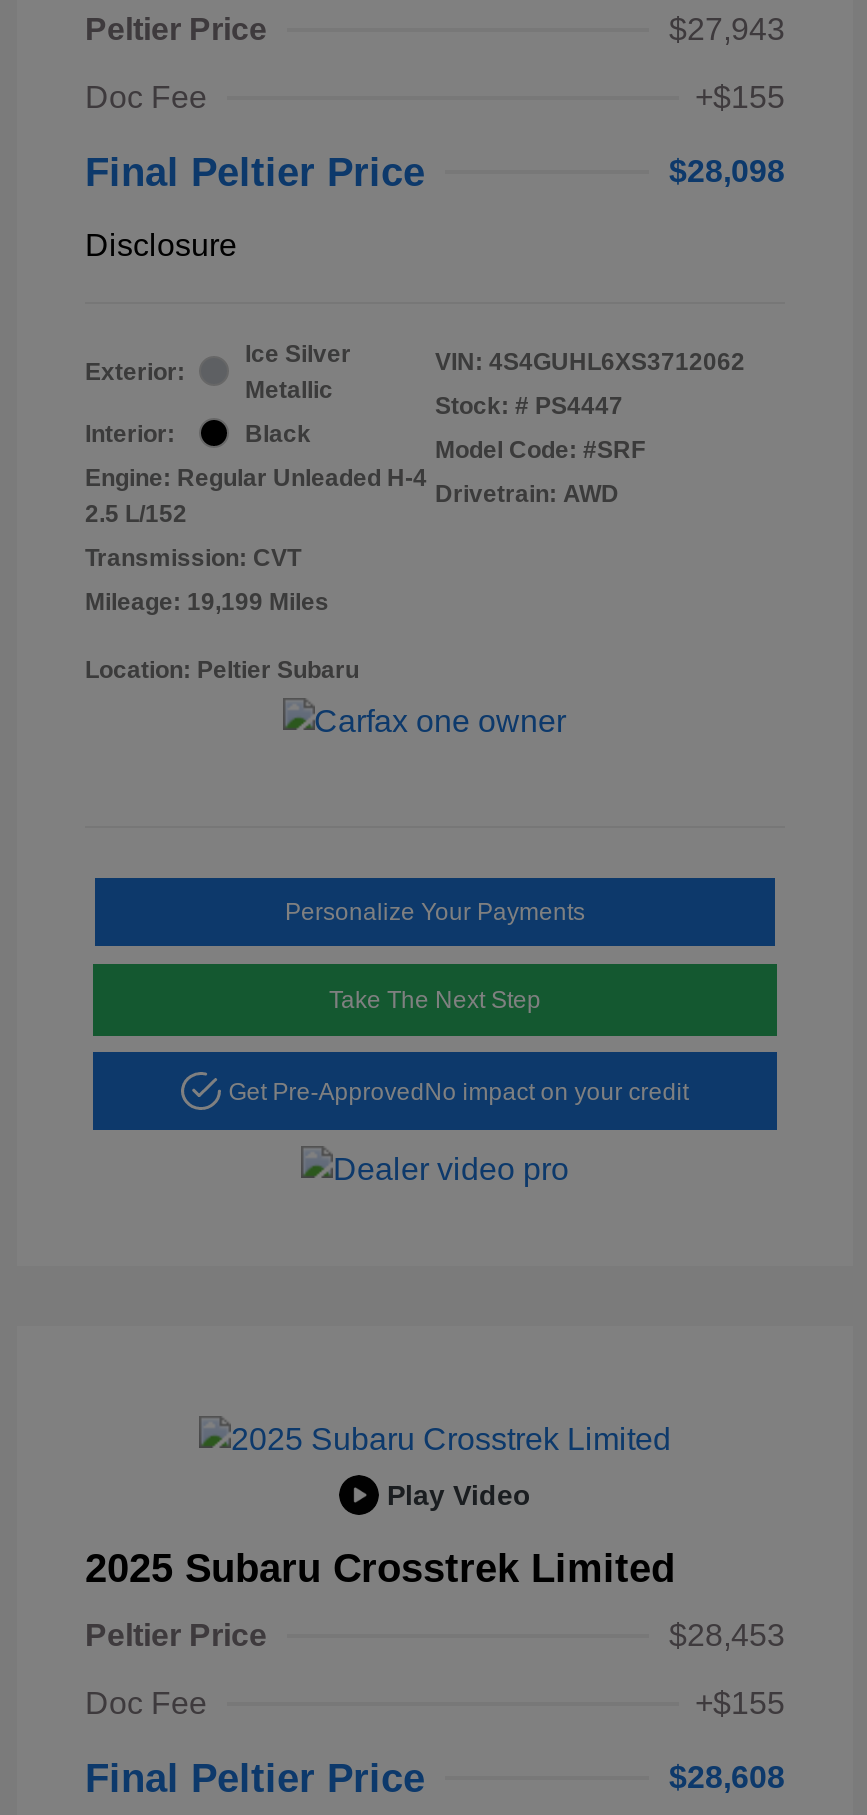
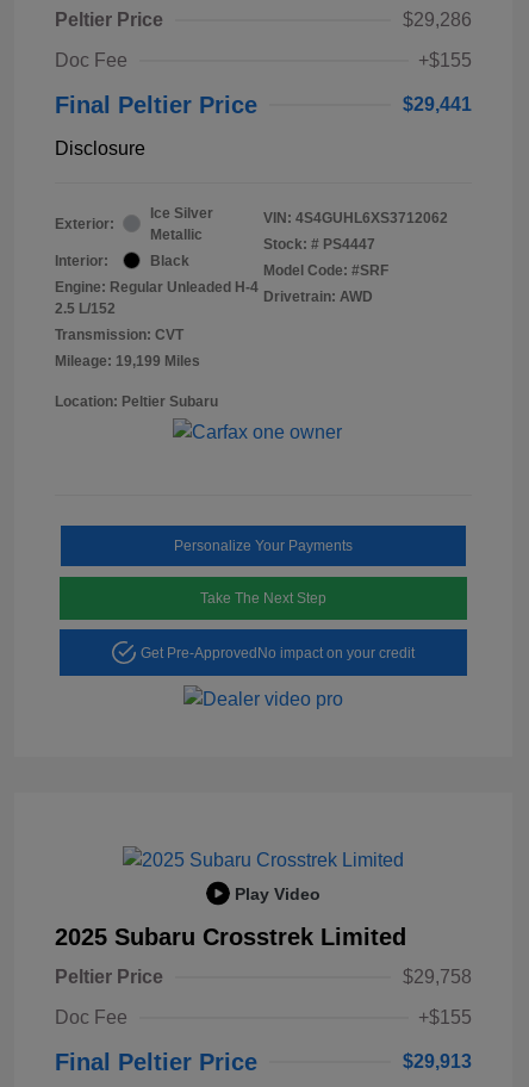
[669,12,785,46] $27,943 -> [403,9,472,30] $29,286
[669,154,785,188] $28,098 -> [403,94,472,114] $29,441
[669,1618,785,1652] $28,453 -> [403,967,472,987] $29,758
[669,1760,785,1794] $28,608 -> [403,1051,472,1072] $29,913

